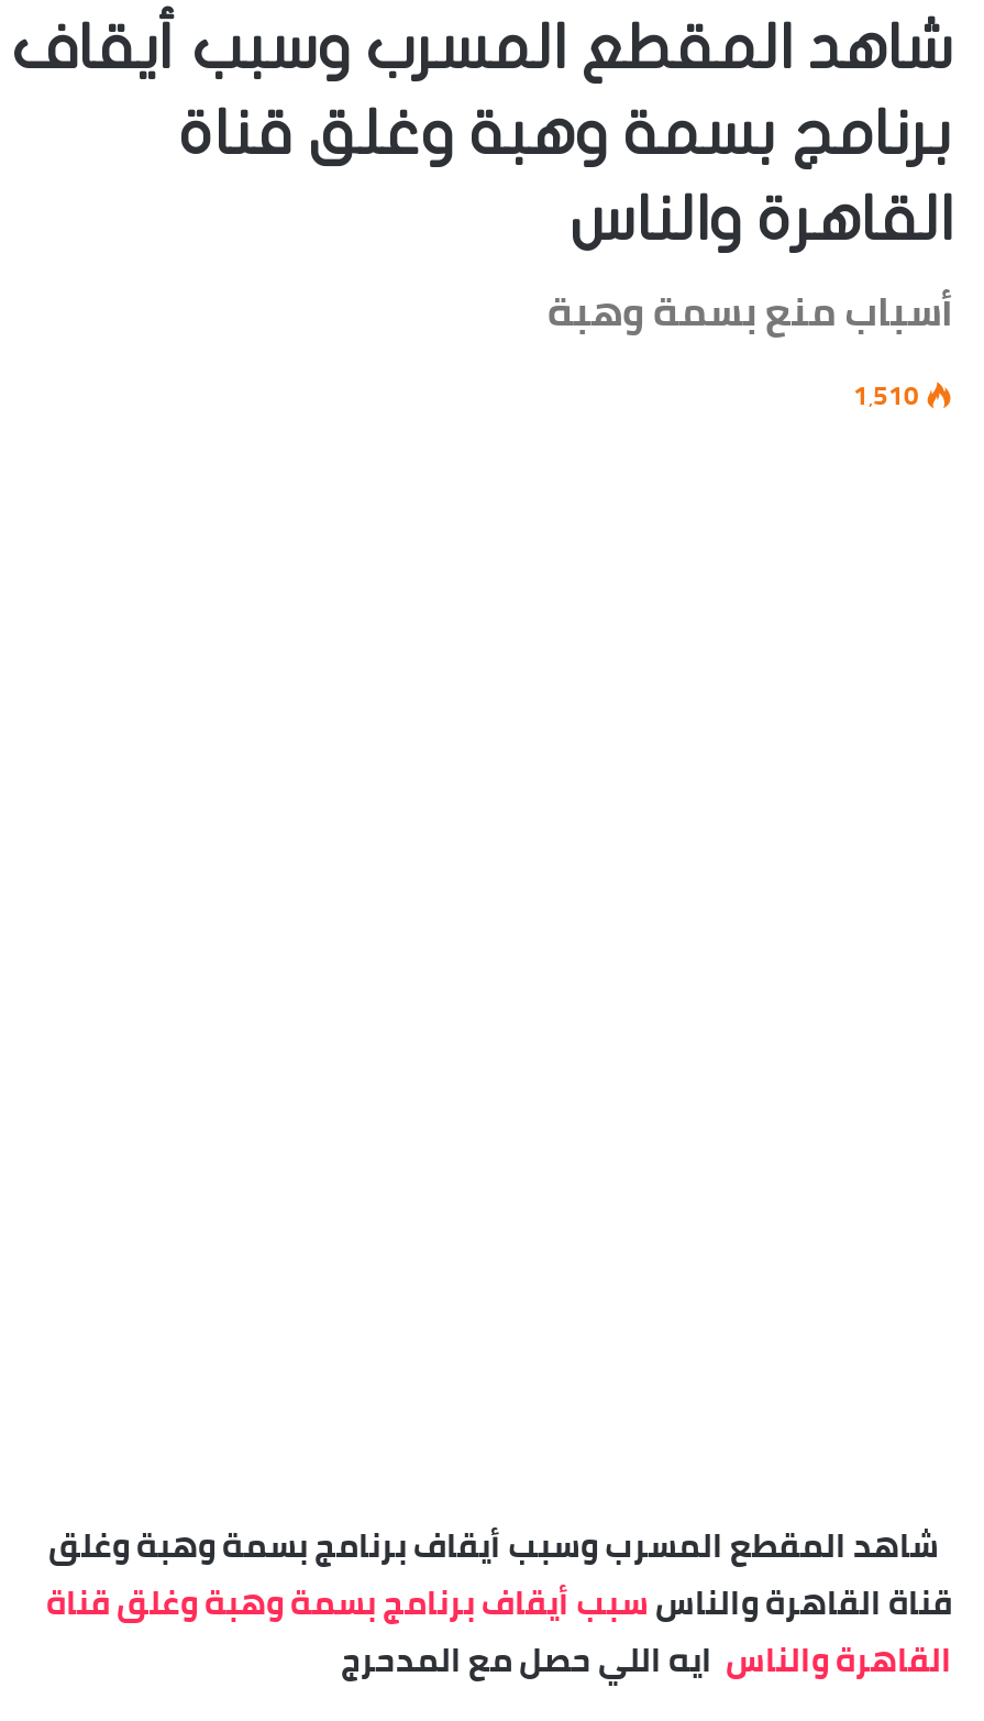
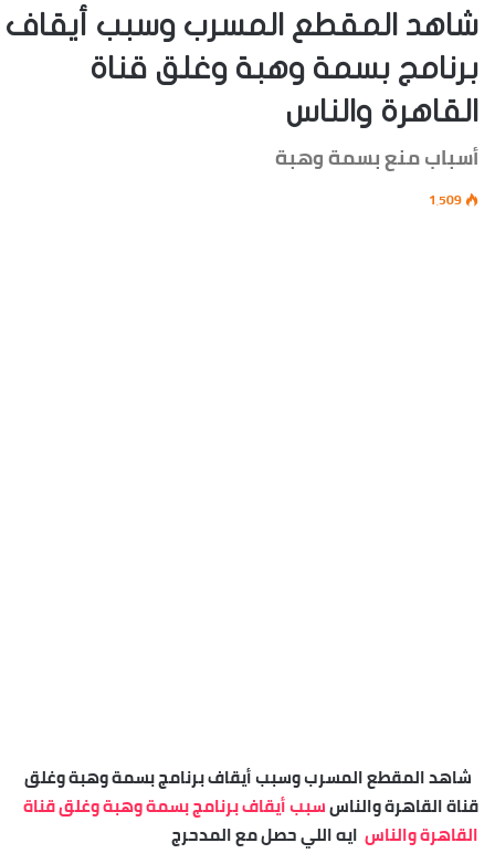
[853,370,919,421] 1٬510 -> [429,187,462,212] 1٬509

